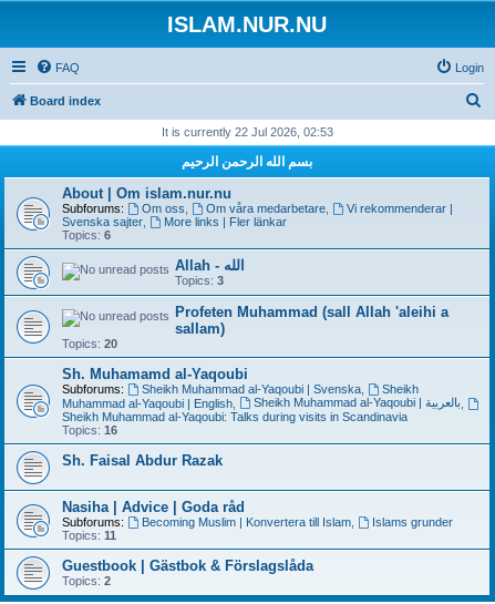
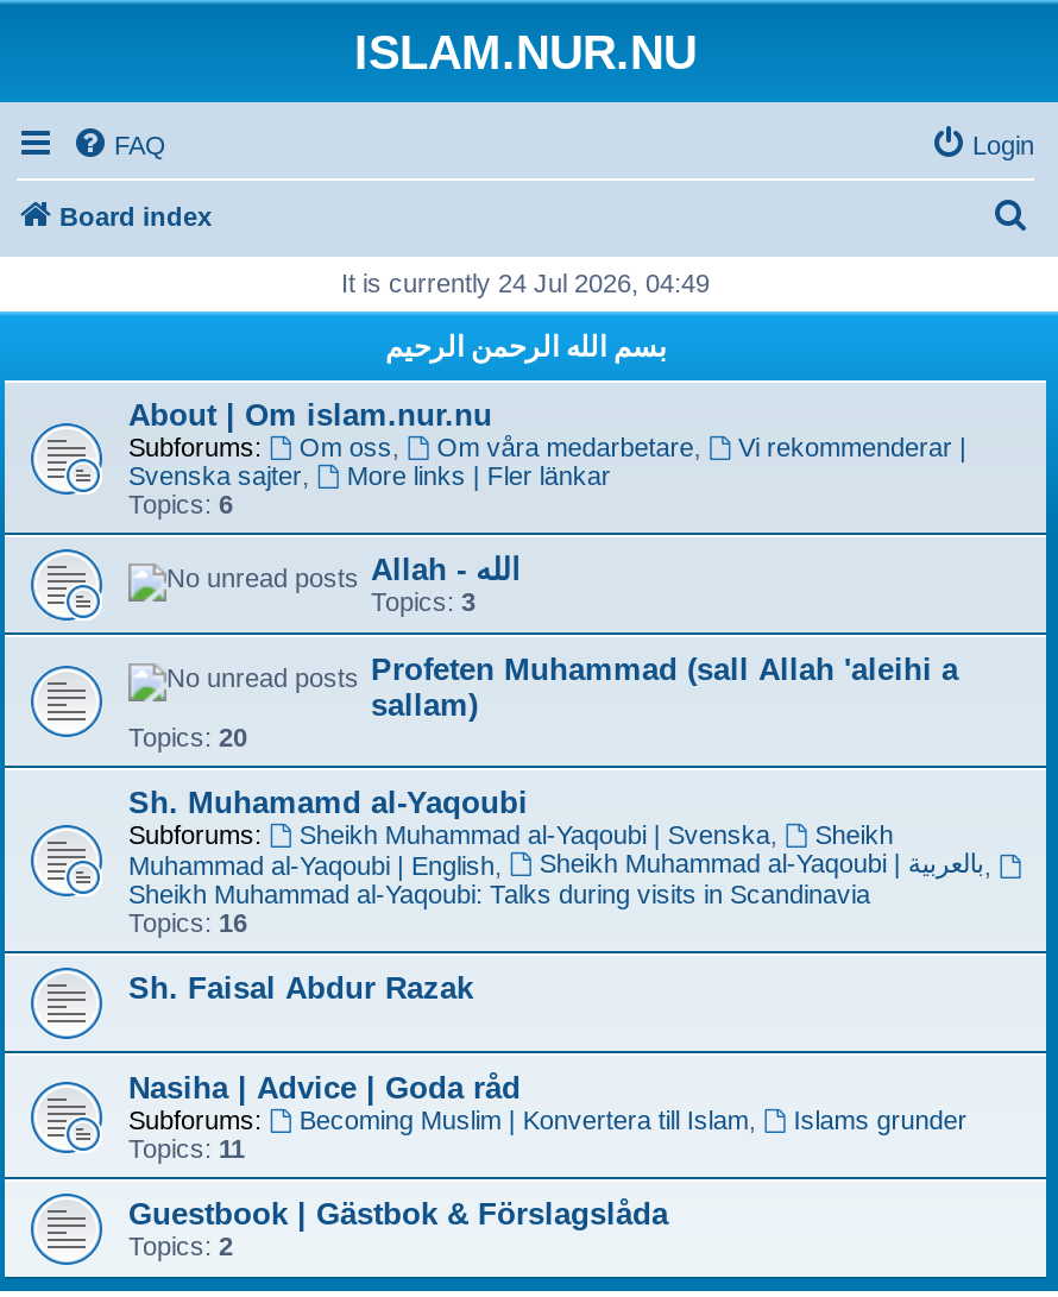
[161,125,333,139] It is currently 22 Jul 2026, 02:53 -> [341,269,710,297] It is currently 24 Jul 2026, 04:49

